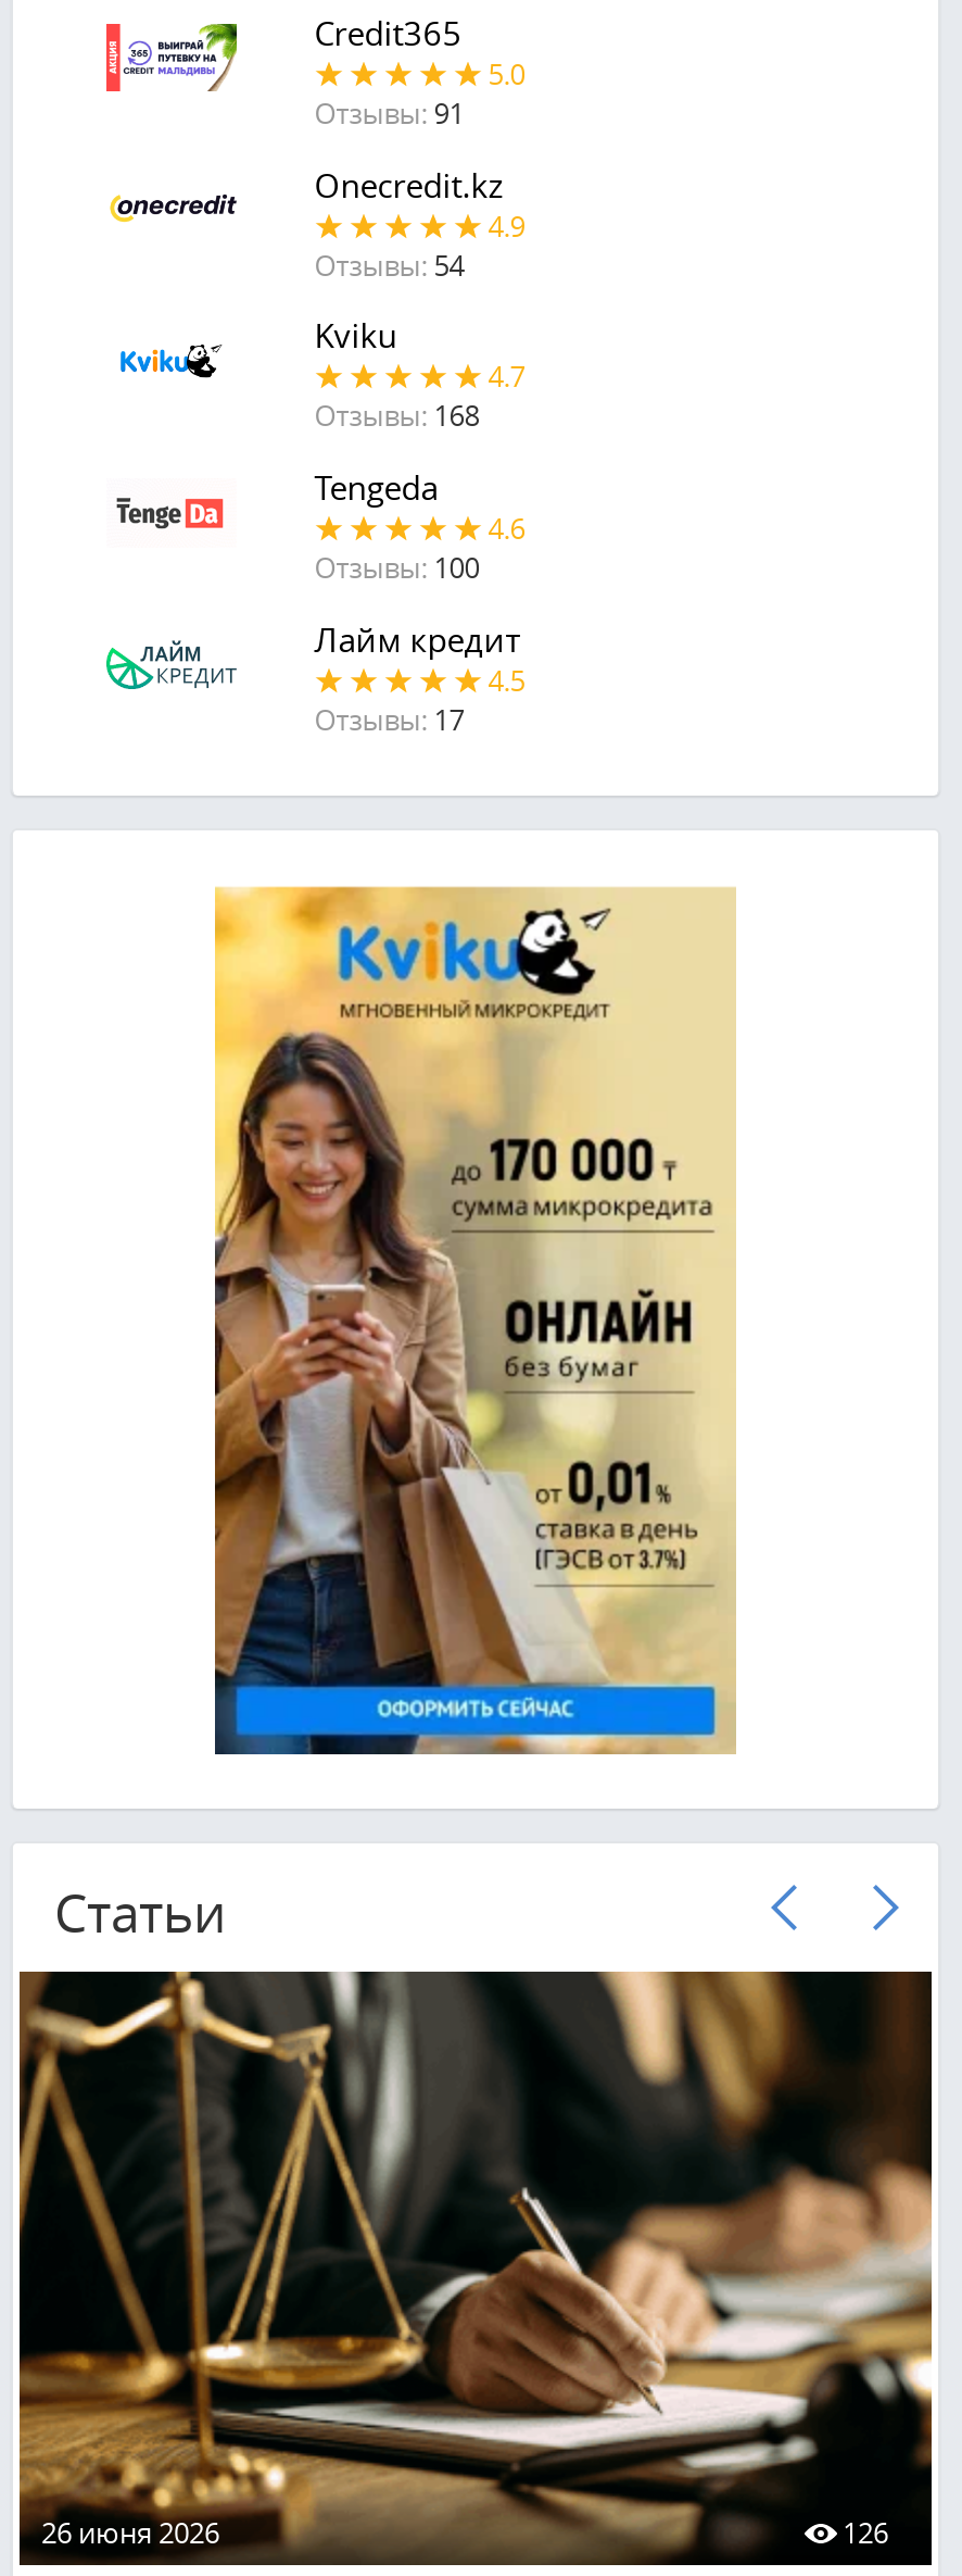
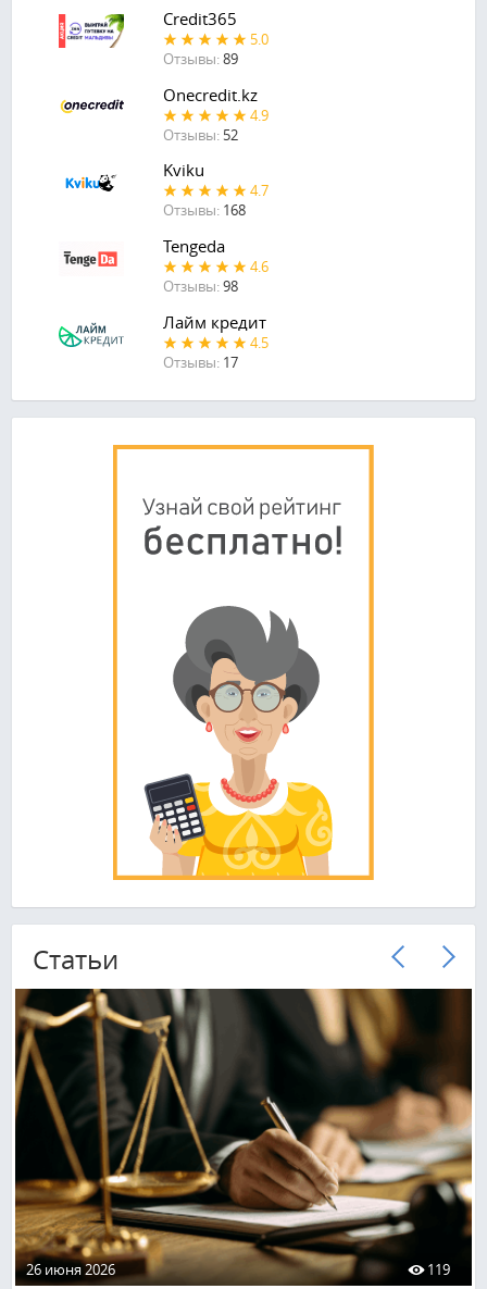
[314,93,464,132] Отзывы: 91 -> [163,49,238,68] Отзывы: 89
[314,245,464,284] Отзывы: 54 -> [163,125,238,144] Отзывы: 52
[314,548,479,588] Отзывы: 100 -> [163,277,238,296] Отзывы: 98
[213,885,736,1756] [image] -> [112,444,374,881] [image]
[843,2513,888,2552] 126 -> [427,1260,450,1279] 119

